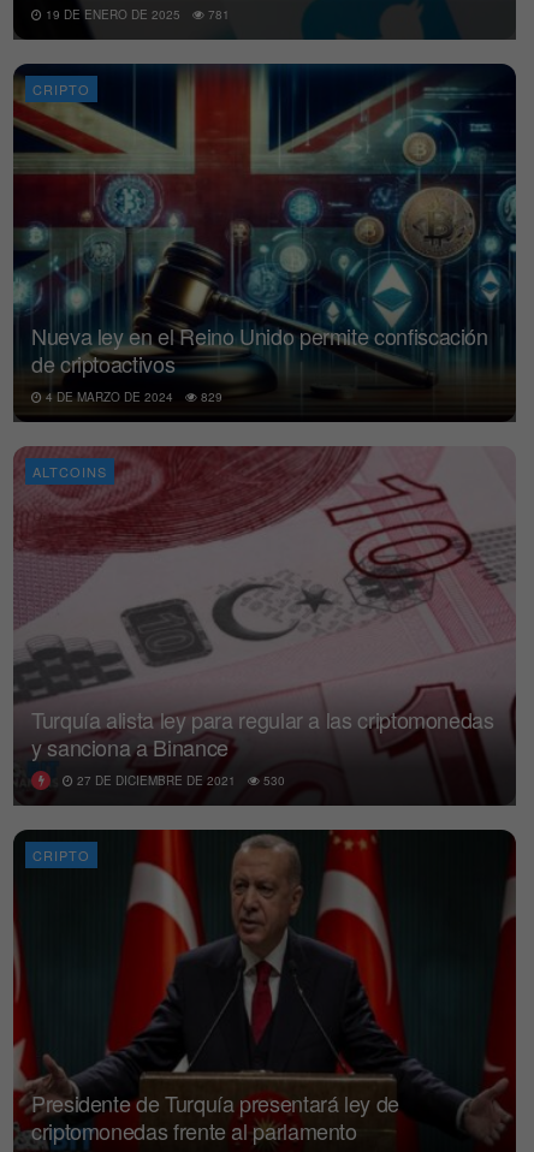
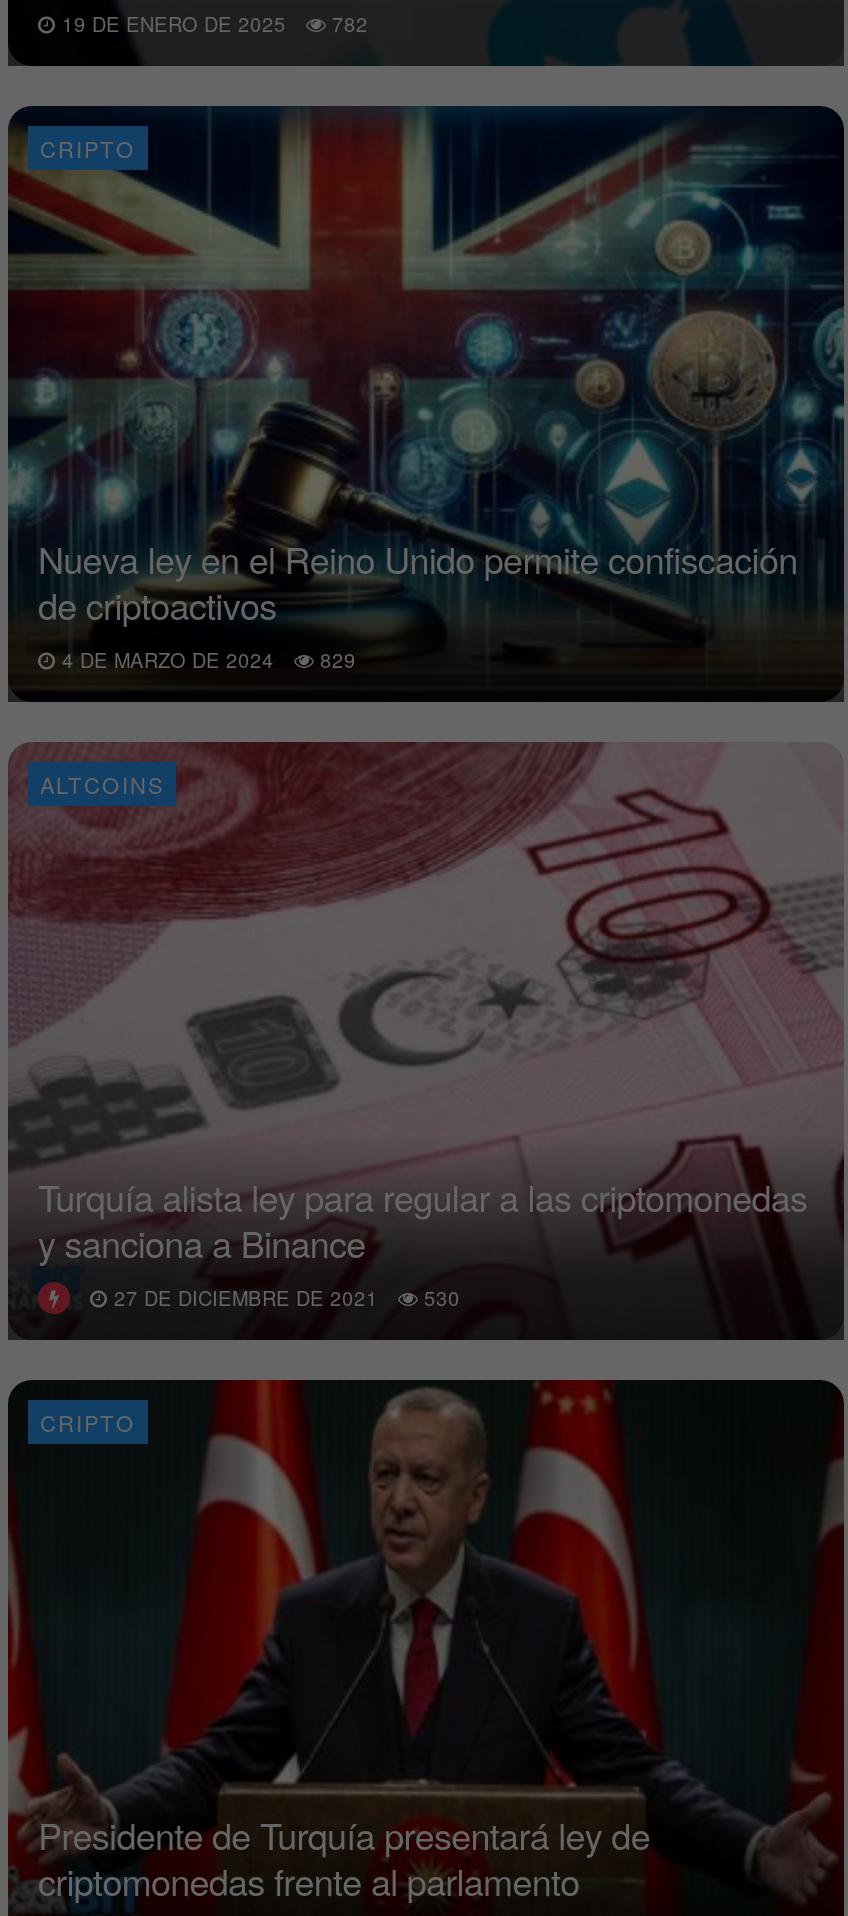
[42,6,230,22] 19 DE ENERO DE 2025 781 -> [56,9,368,37] 19 DE ENERO DE 2025 782

